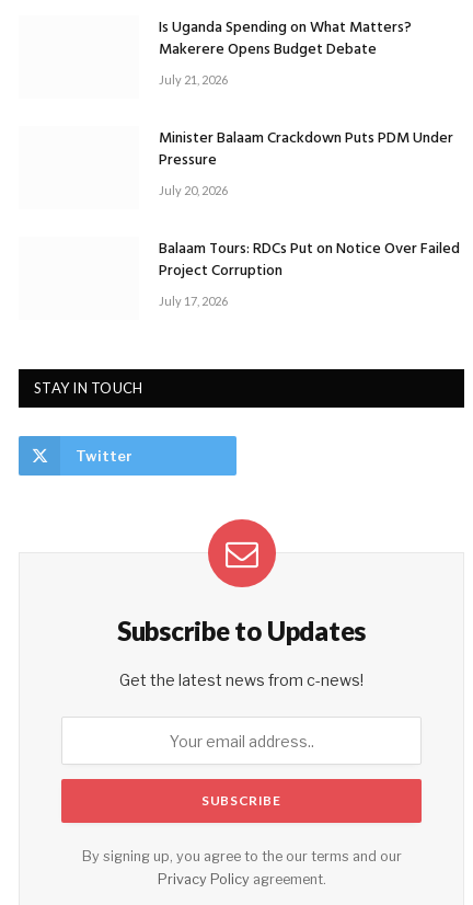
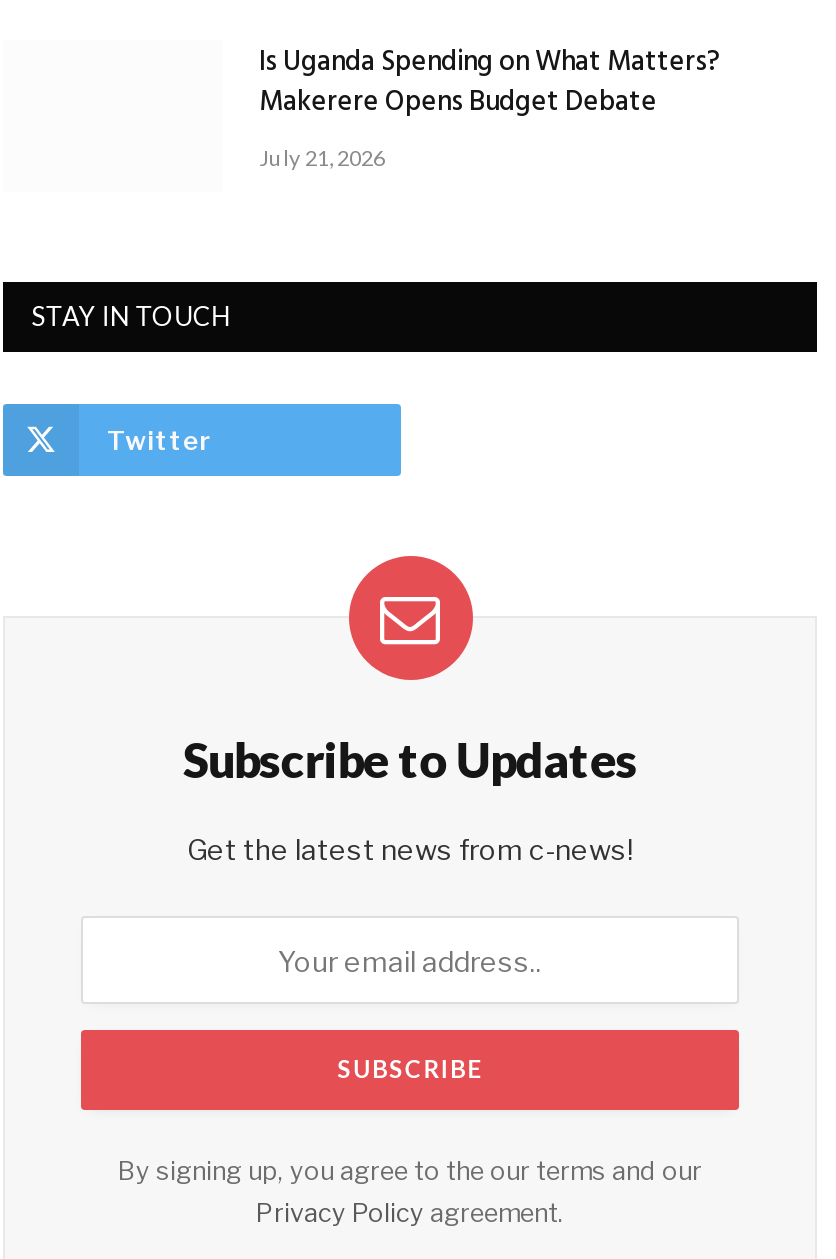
[159,126,460,308] Minister Balaam Crackdown Puts PDM Under | Pressure | July 20, 2026 | Balaam Tours: RDCs Put on Notice Over Failed | Project Corruption | July 17, 2026 -> none

